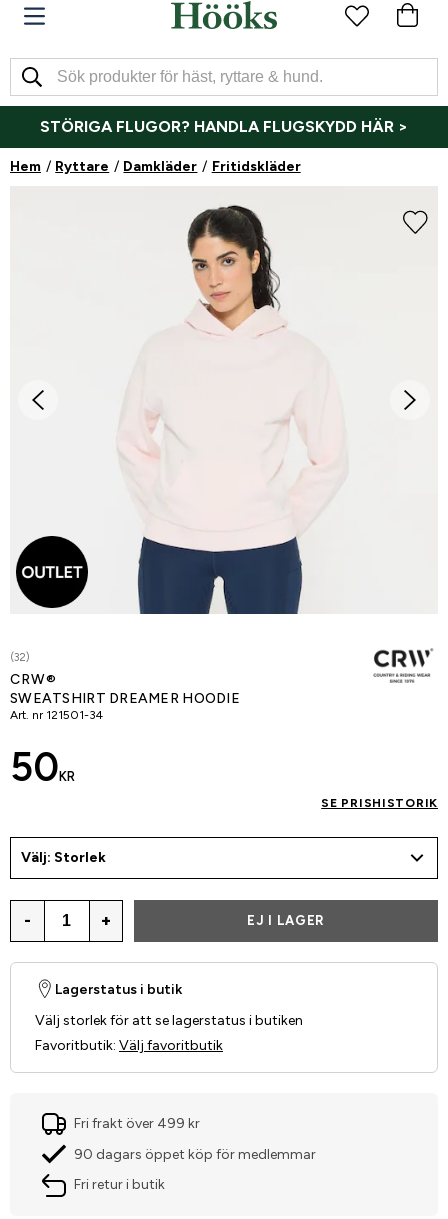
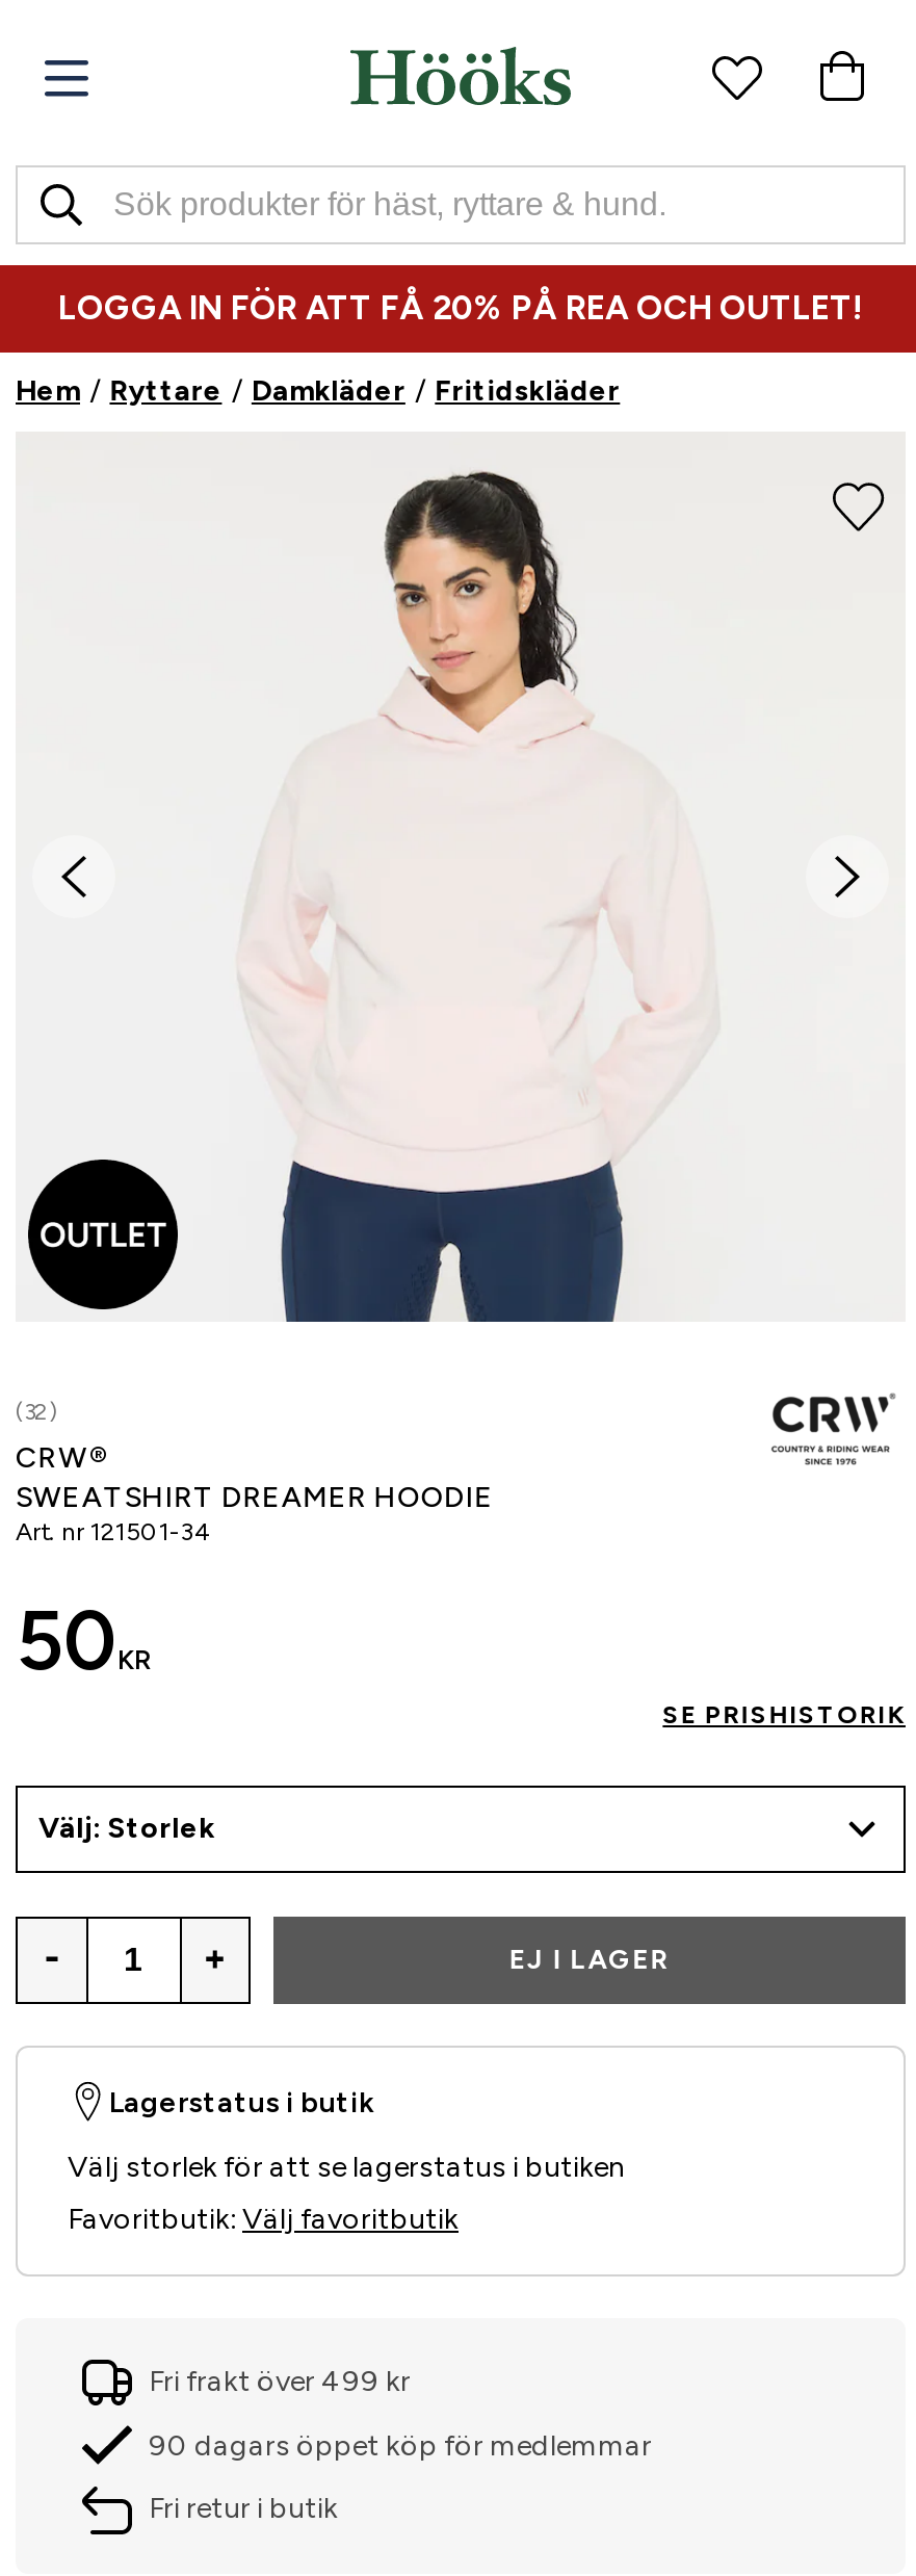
[40,117,408,136] STÖRIGA FLUGOR? HANDLA FLUGSKYDD HÄR > -> [58,288,863,328] LOGGA IN FÖR ATT FÅ 20% PÅ REA OCH OUTLET!

